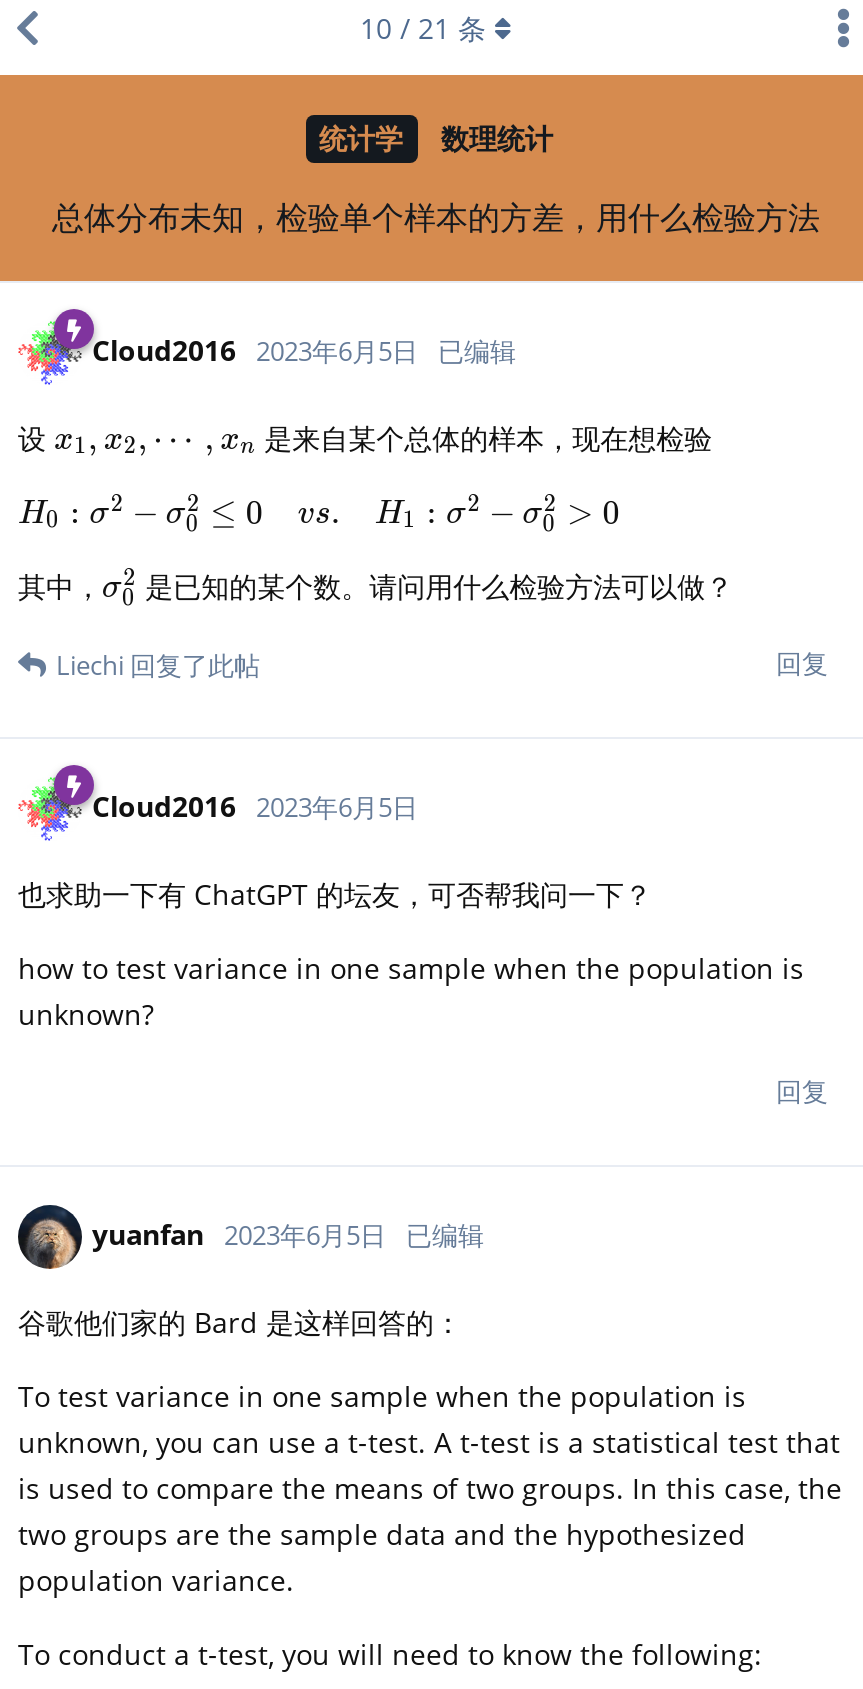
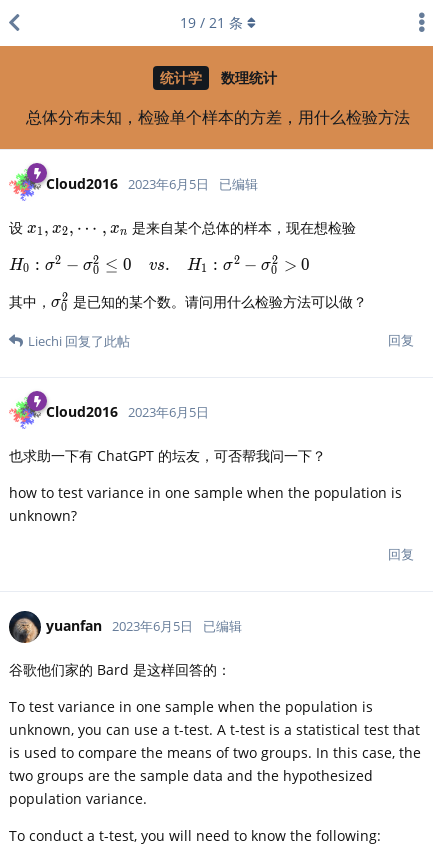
[360,9,486,47] 10 / 21条 -> [180,13,243,32] 19 / 21条

